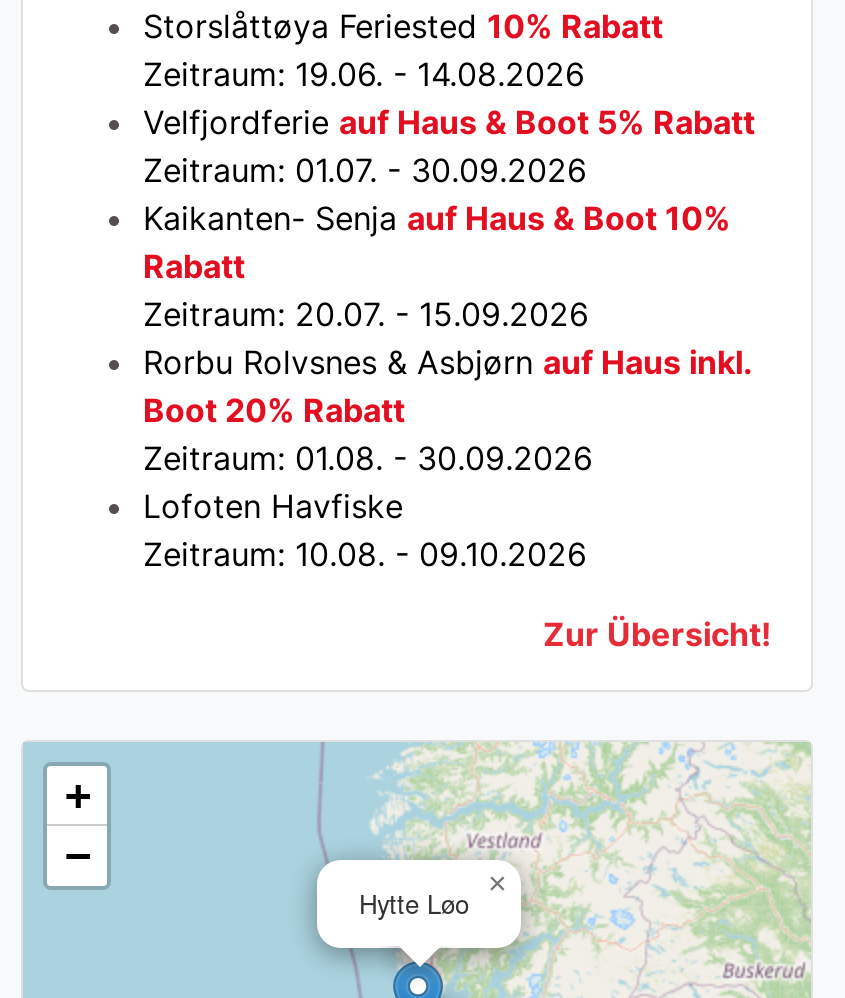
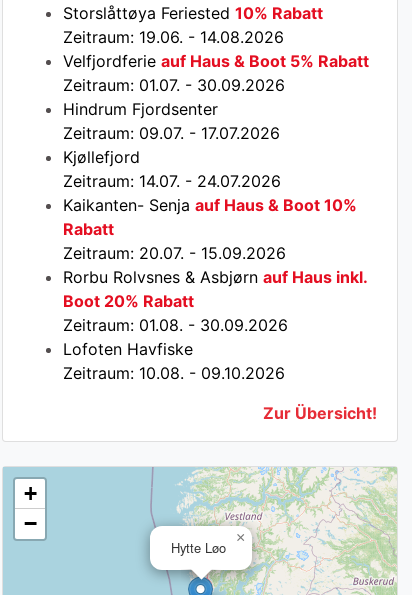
none -> [63,99,281,191] Hindrum Fjordsenter | Zeitraum: 09.07. - 17.07.2026 | Kjøllefjord | Zeitraum: 14.07. - 24.07.2026

